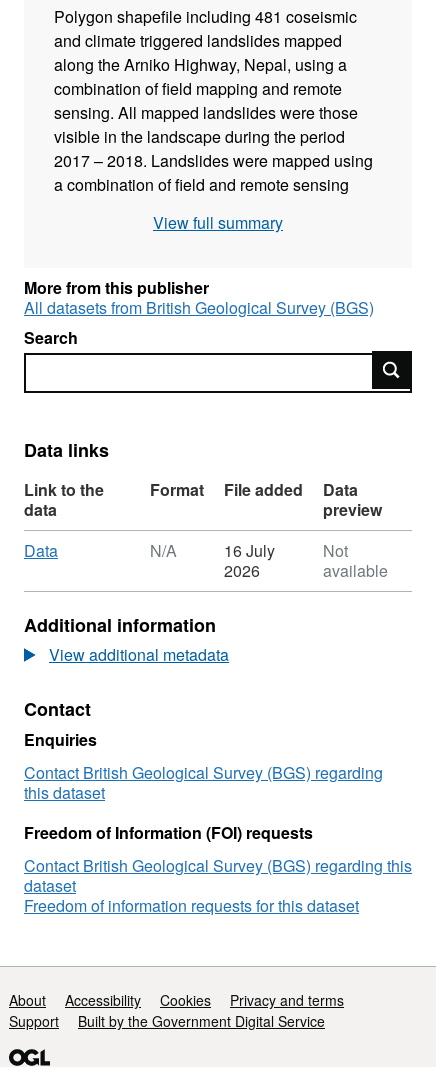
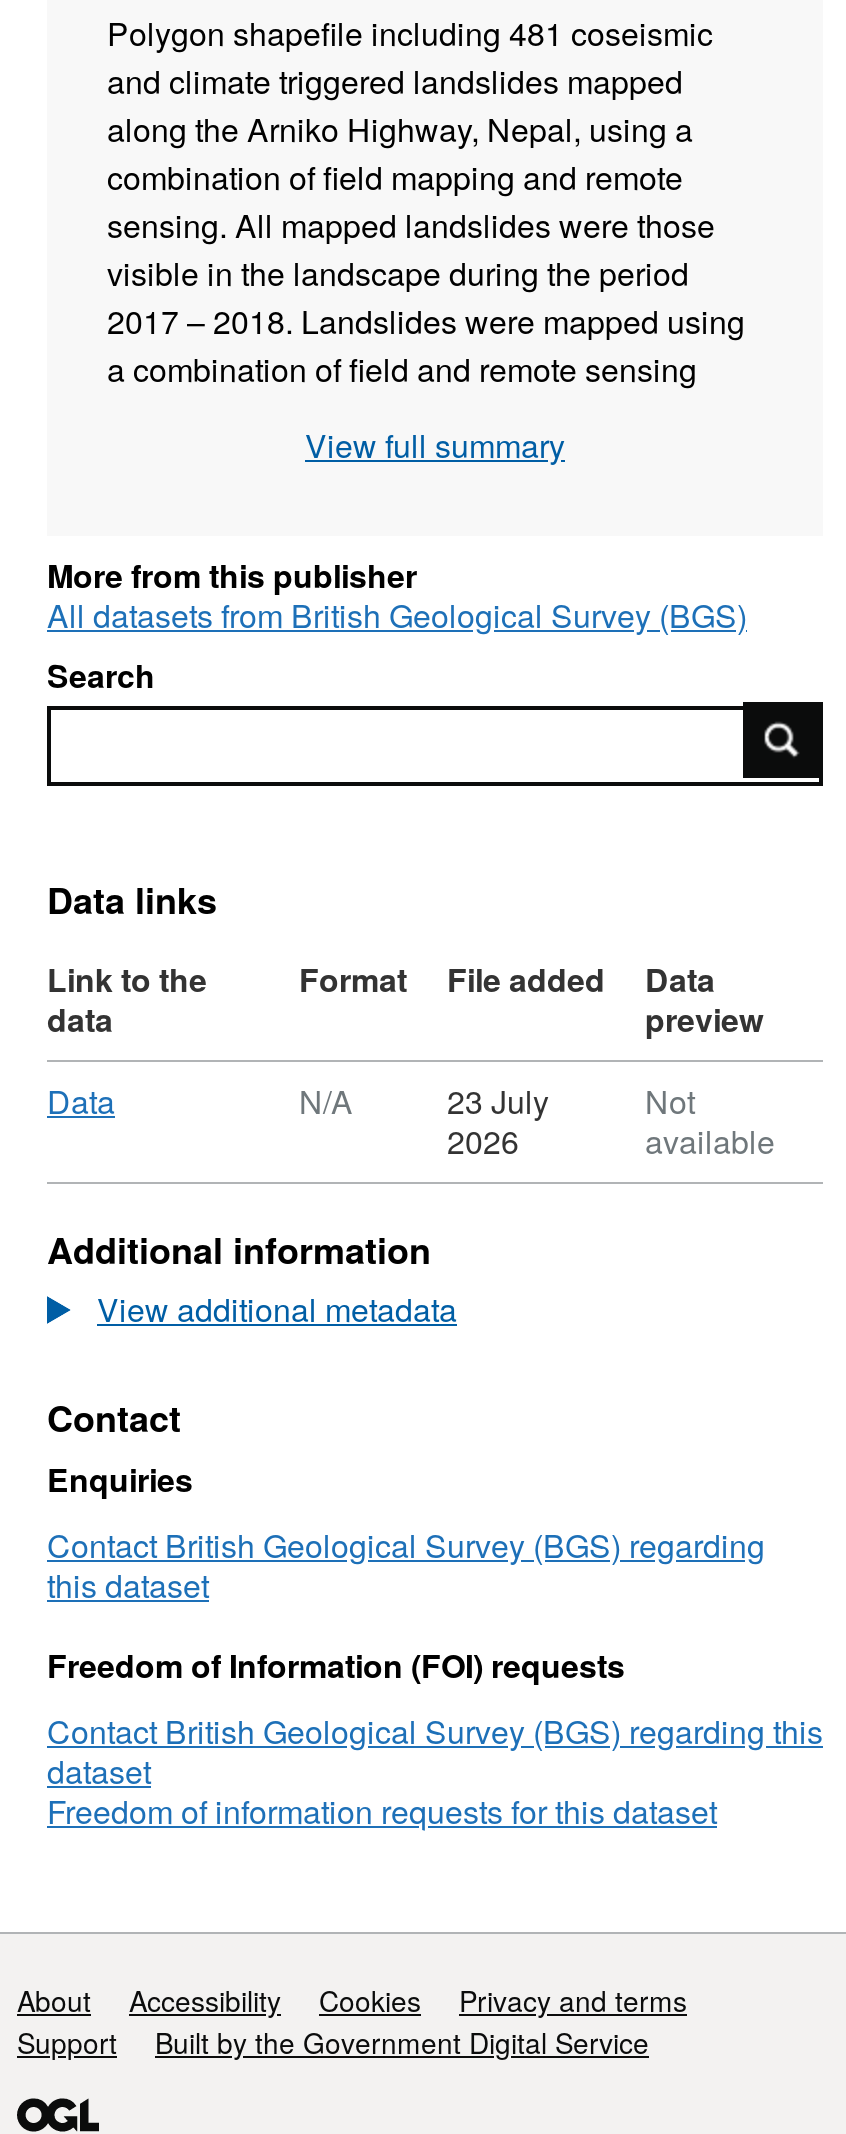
[224,539,275,562] 16 July -> [447,1079,549,1125] 23 July

